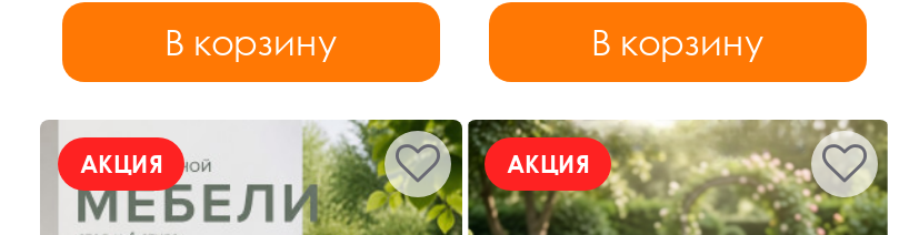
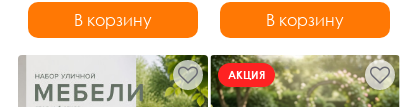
[80,147,162,180] АКЦИЯ -> none

